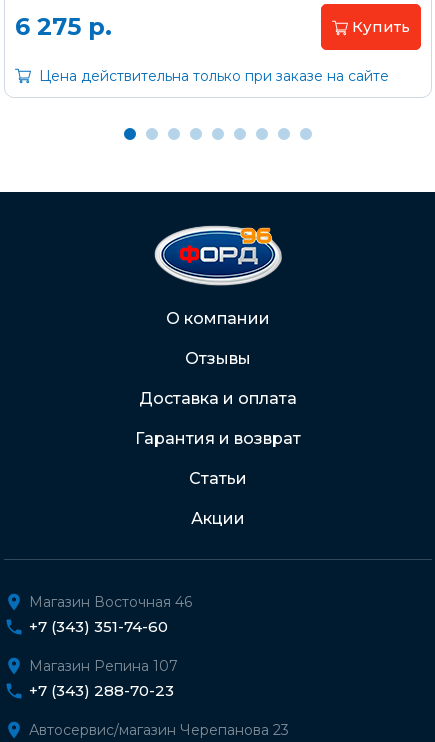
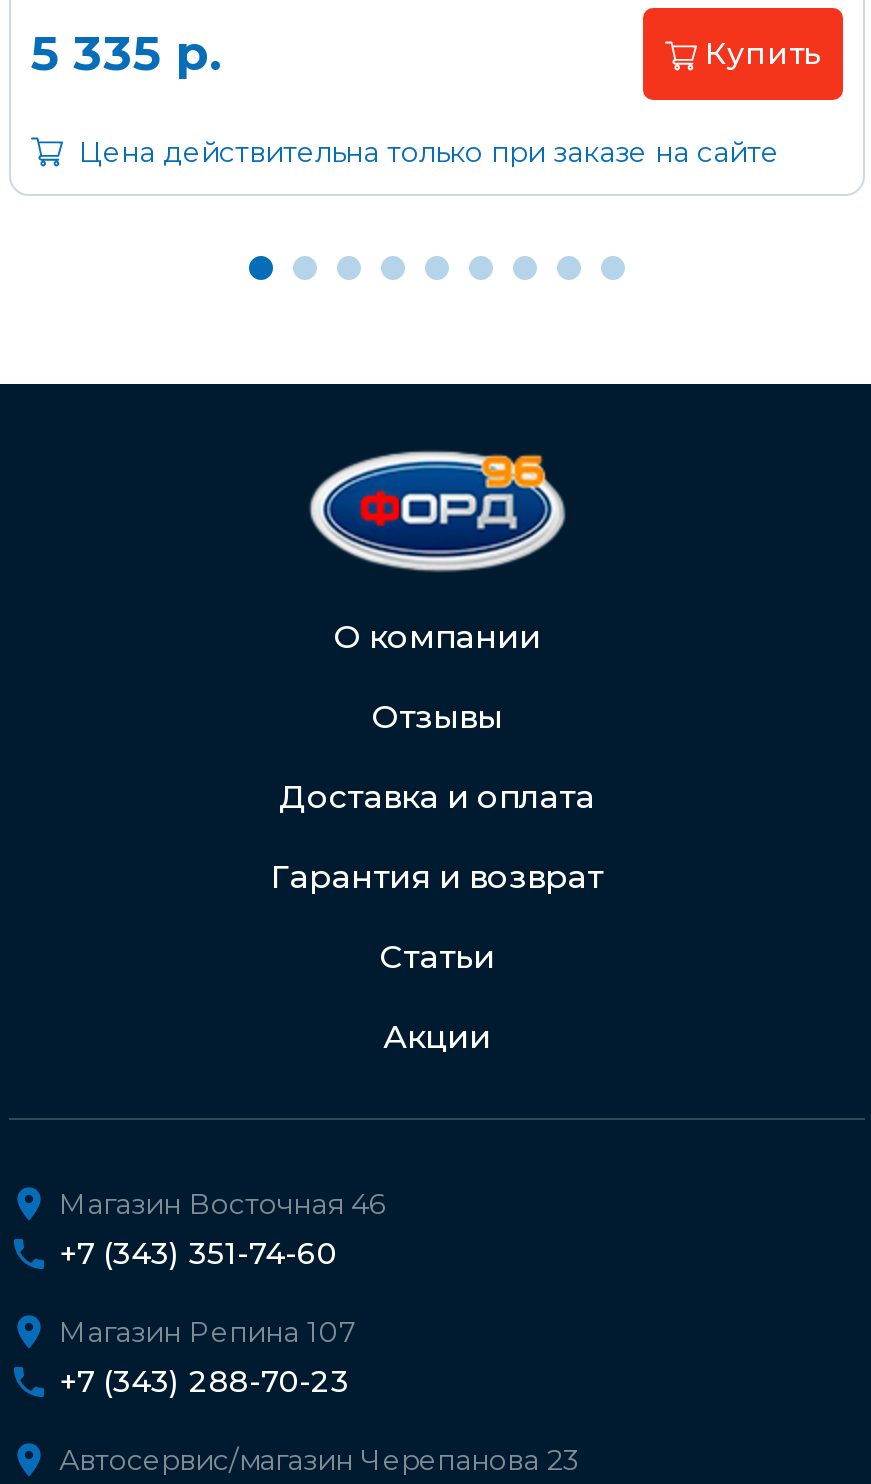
[15,12,112,41] 6 275 р. -> [31,24,223,82] 5 335 р.

